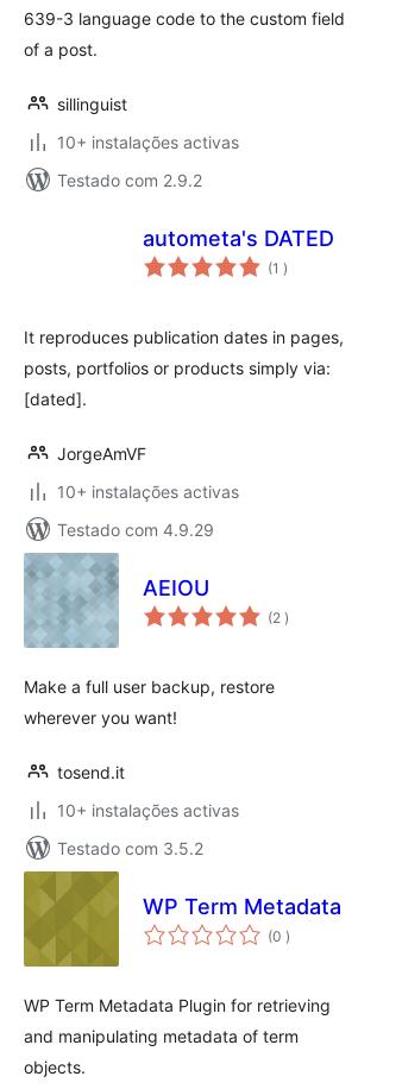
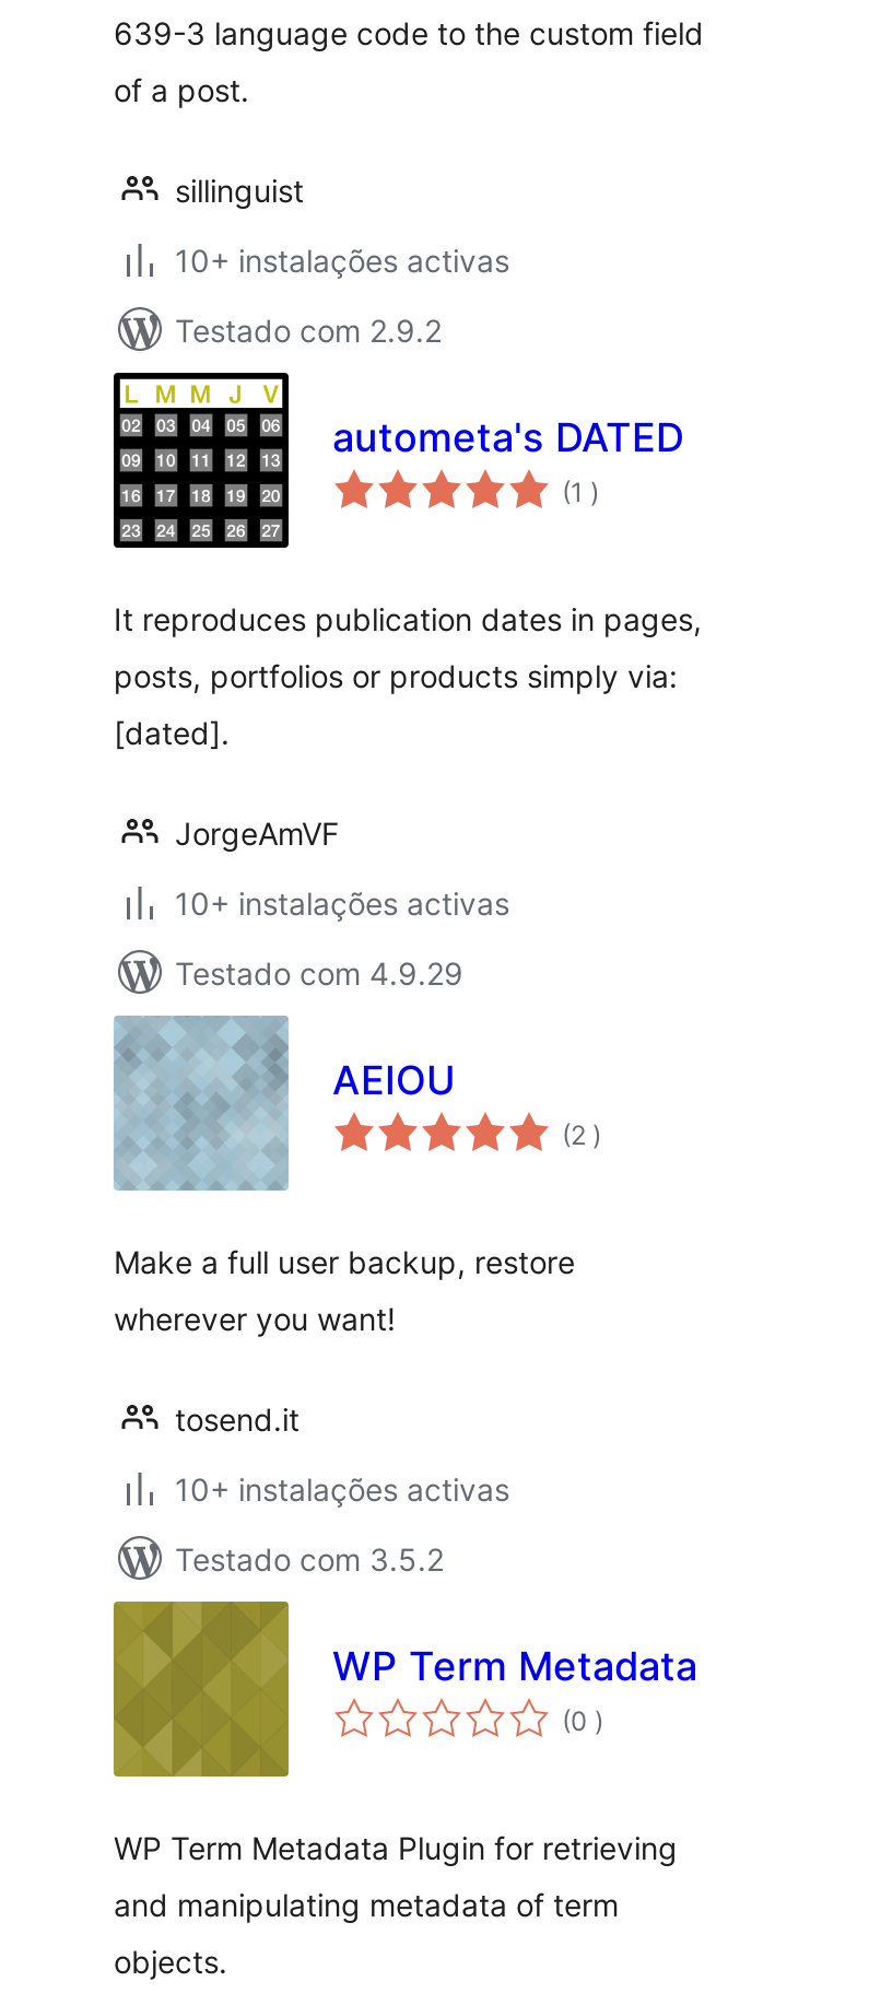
none -> [111,371,291,550] [image]

